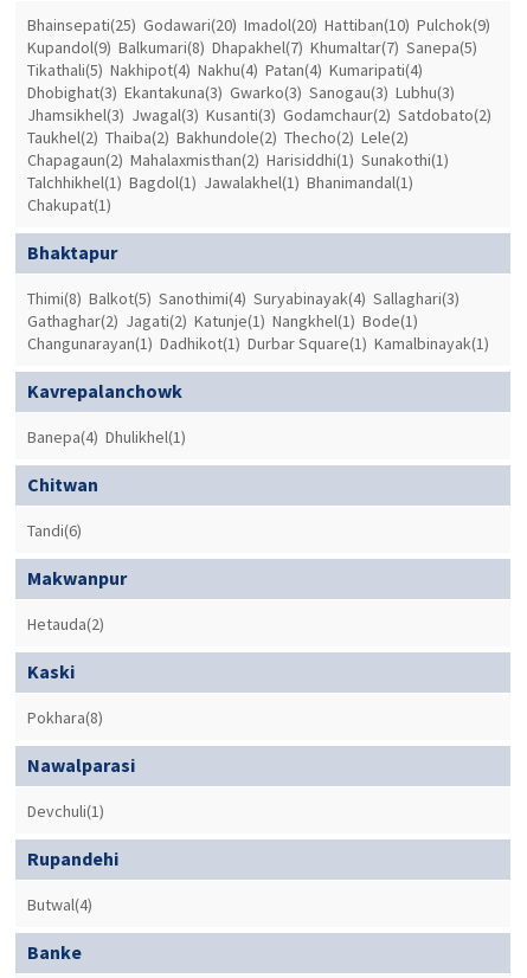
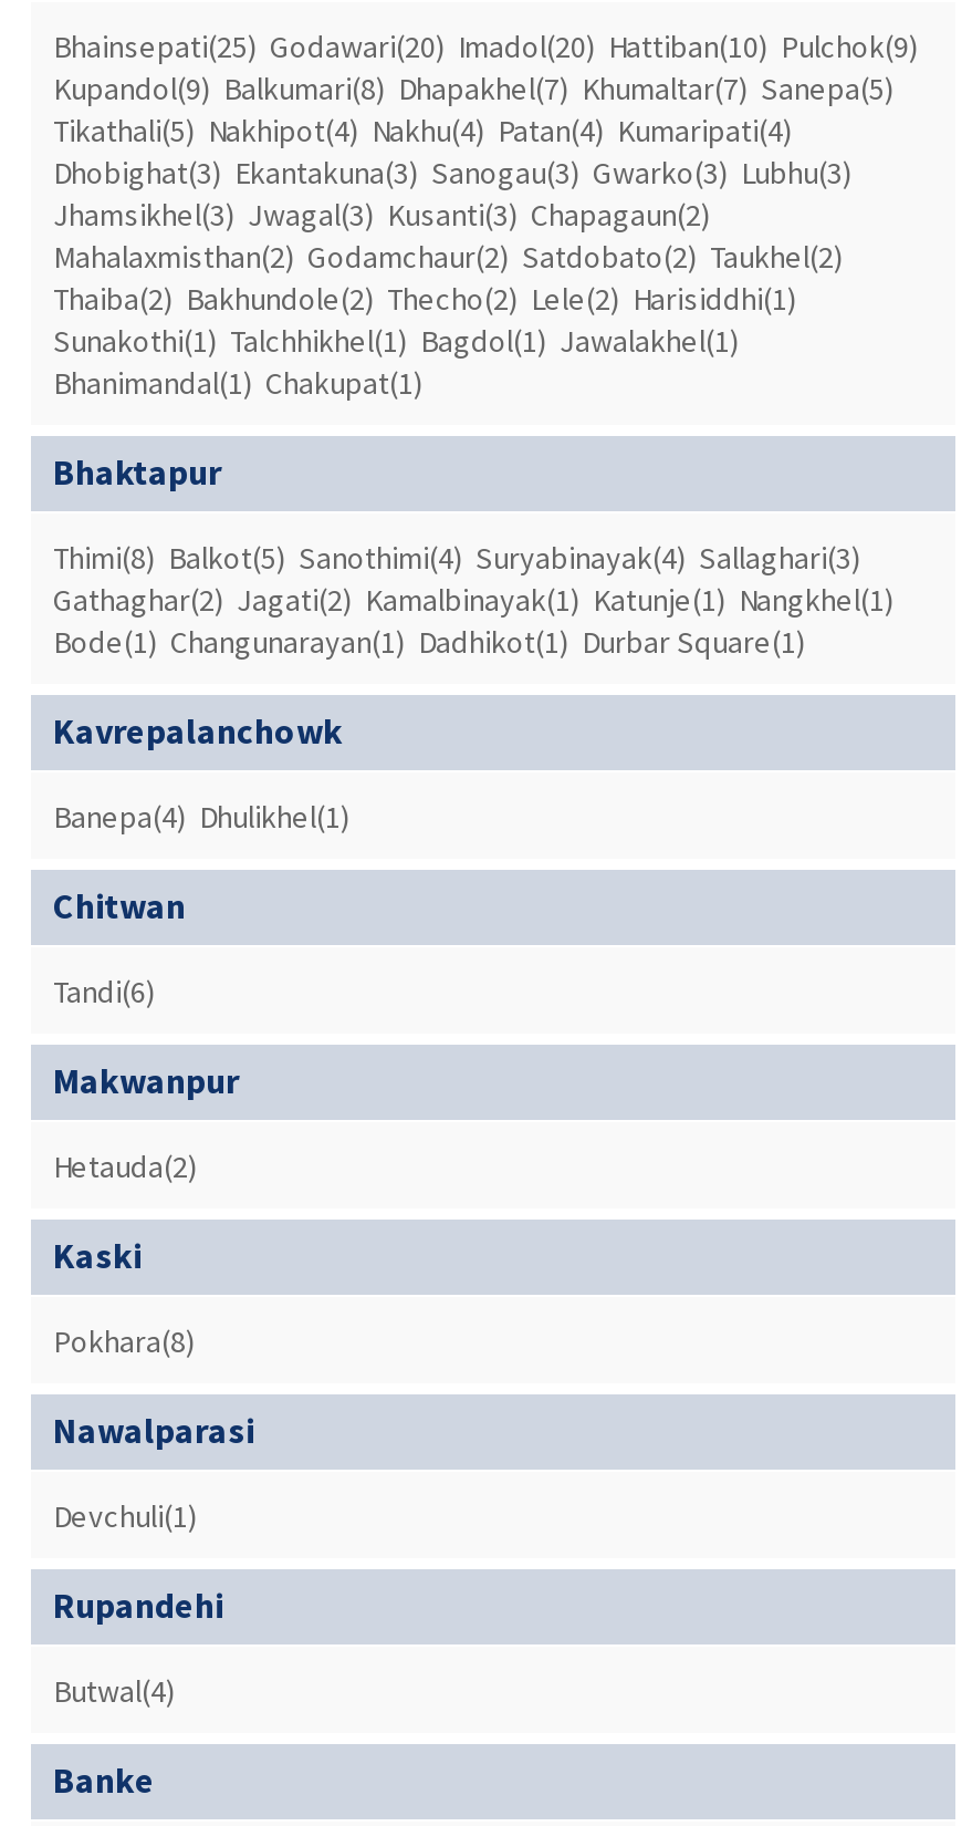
[27,82,491,215] Dhobighat(3) Ekantakuna(3) Gwarko(3) Sanogau(3) Lubhu(3) | Jhamsikhel(3) Jwagal(3) Kusanti(3) Godamchaur(2) Satdobato(2) | Taukhel(2) Thaiba(2) Bakhundole(2) Thecho(2) Lele(2) | Chapagaun(2) Mahalaxmisthan(2) Harisiddhi(1) Sunakothi(1) | Talchhikhel(1) Bagdol(1) Jawalakhel(1) Bhanimandal(1) | Chakupat(1) -> [53,153,851,403] Dhobighat(3) Ekantakuna(3) Sanogau(3) Gwarko(3) Lubhu(3) | Jhamsikhel(3) Jwagal(3) Kusanti(3) Chapagaun(2) | Mahalaxmisthan(2) Godamchaur(2) Satdobato(2) Taukhel(2) | Thaiba(2) Bakhundole(2) Thecho(2) Lele(2) Harisiddhi(1) | Sunakothi(1) Talchhikhel(1) Bagdol(1) Jawalakhel(1) | Bhanimandal(1) Chakupat(1)
[27,310,489,354] Gathaghar(2) Jagati(2) Katunje(1) Nangkhel(1) Bode(1) | Changunarayan(1) Dadhikot(1) Durbar Square(1) Kamalbinayak(1) -> [53,580,893,662] Gathaghar(2) Jagati(2) Kamalbinayak(1) Katunje(1) Nangkhel(1) | Bode(1) Changunarayan(1) Dadhikot(1) Durbar Square(1)

